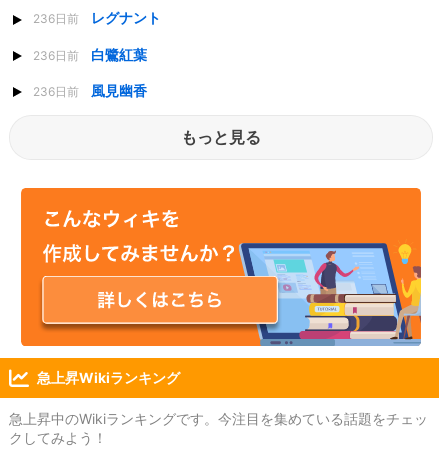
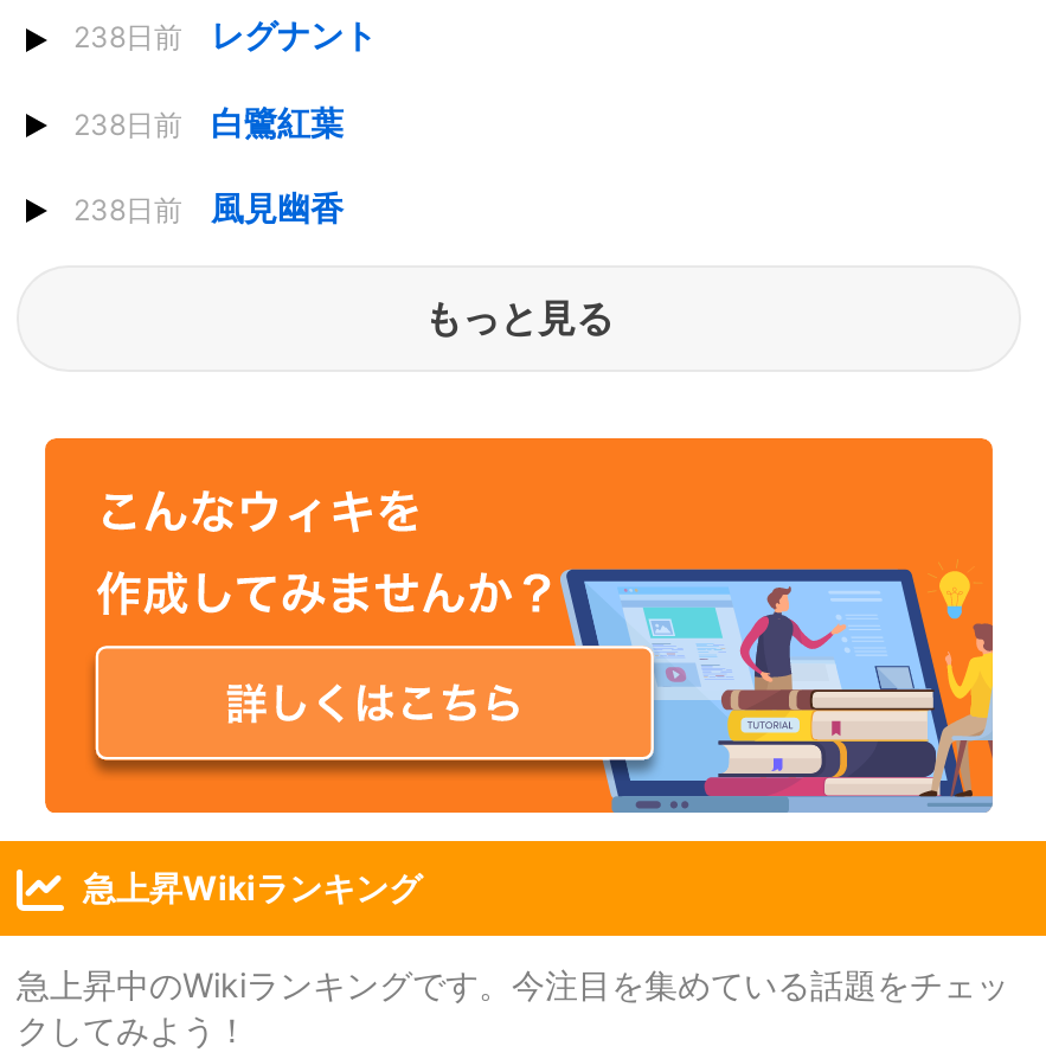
[33,9,161,26] 236日前 レグナント -> [73,15,377,55] 238日前 レグナント
[33,47,79,62] 236日前 -> [73,105,182,141] 238日前
[33,82,147,99] 236日前 風見幽香 -> [73,186,344,227] 238日前 風見幽香

